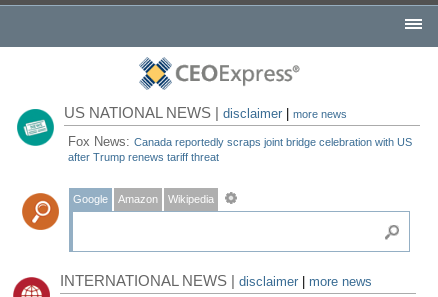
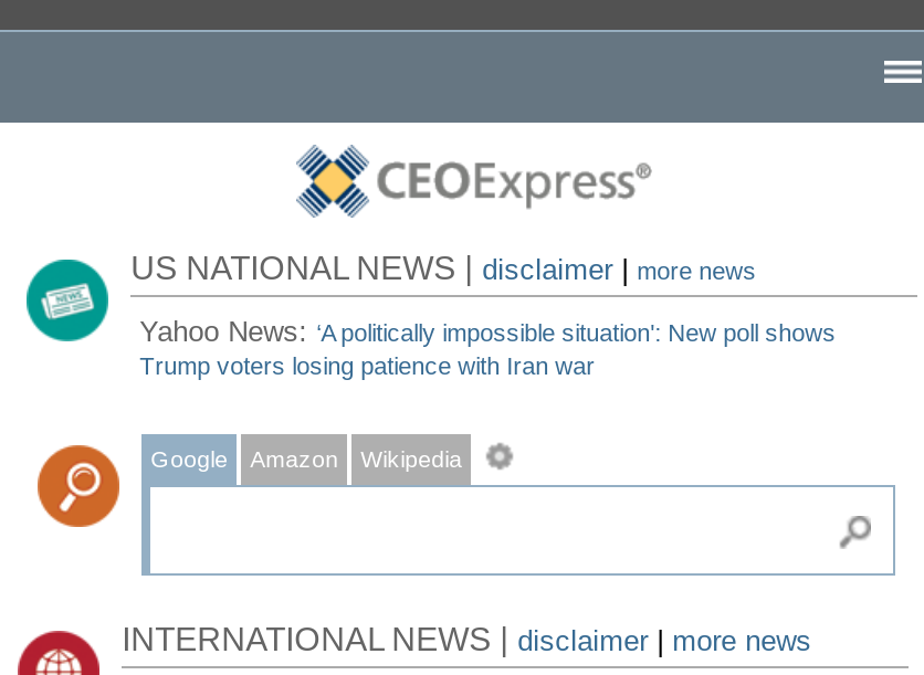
[68,134,412,163] Fox News: Canada reportedly scraps joint bridge celebration with US | after Trump renews tariff threat -> [139,315,836,379] Yahoo News: ‘A politically impossible situation': New poll shows | Trump voters losing patience with Iran war

